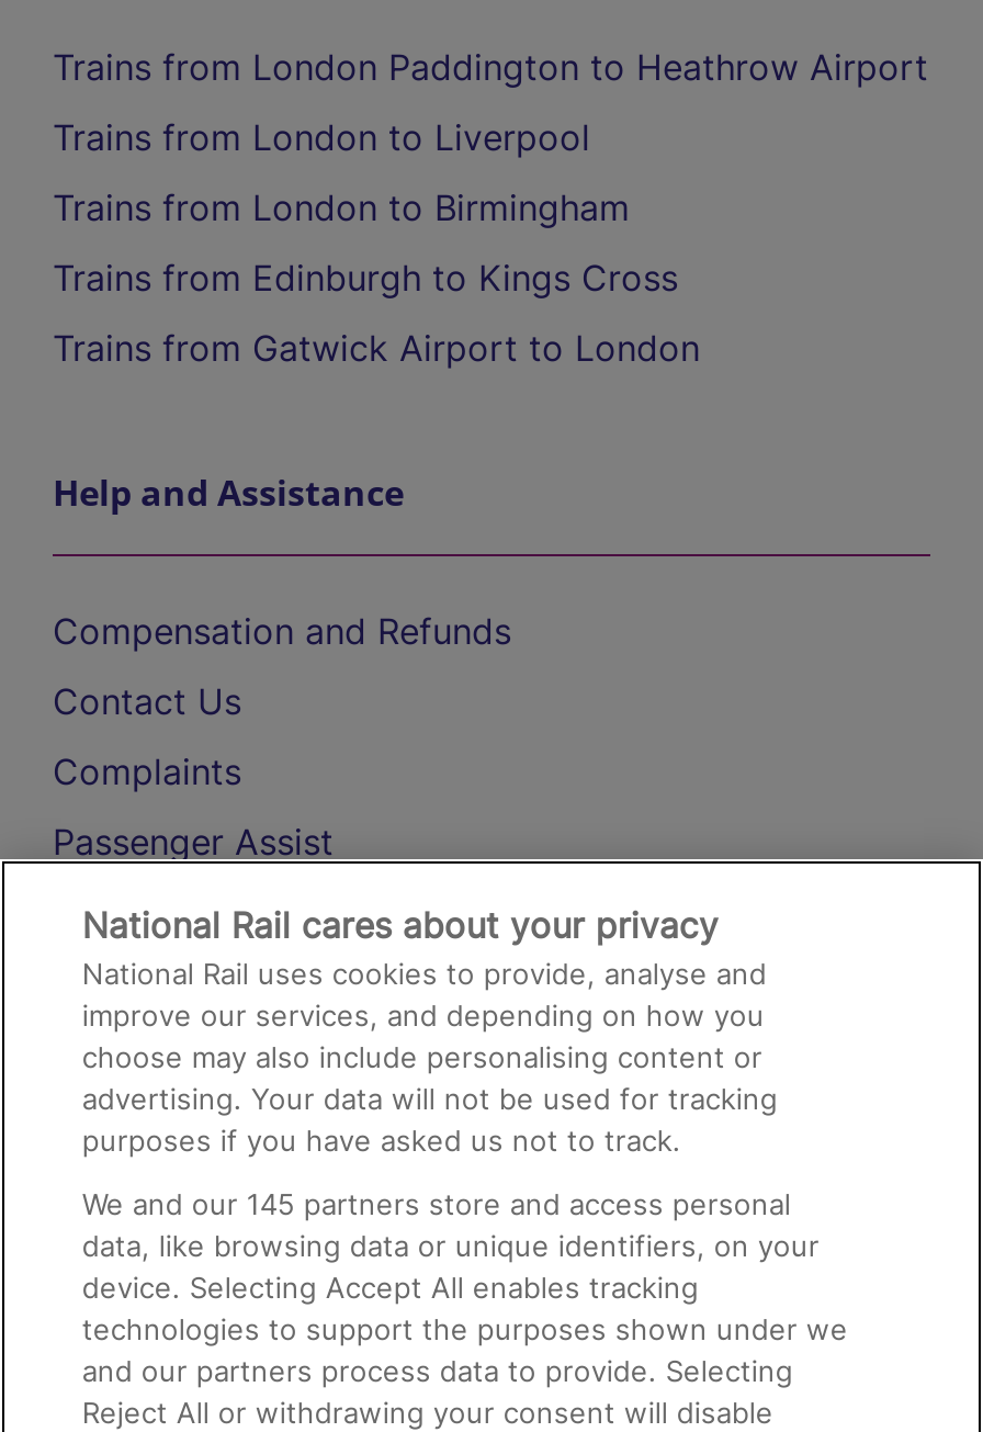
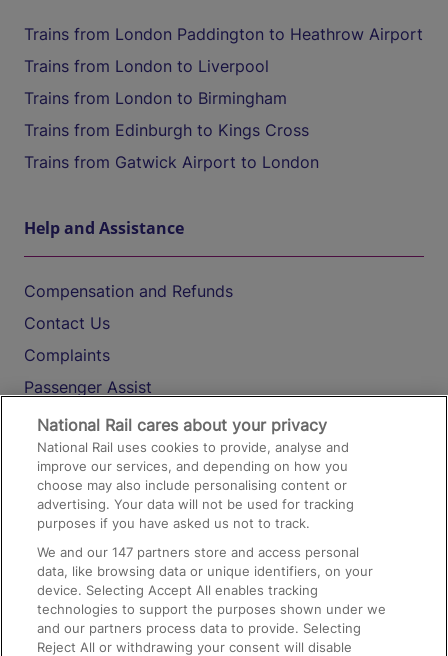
[82,1186,791,1221] We and our 145 partners store and access personal -> [37,544,359,560] We and our 147 partners store and access personal

